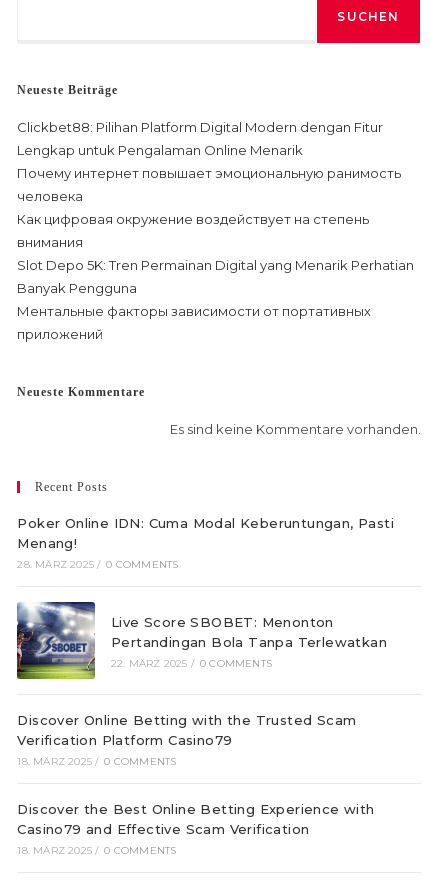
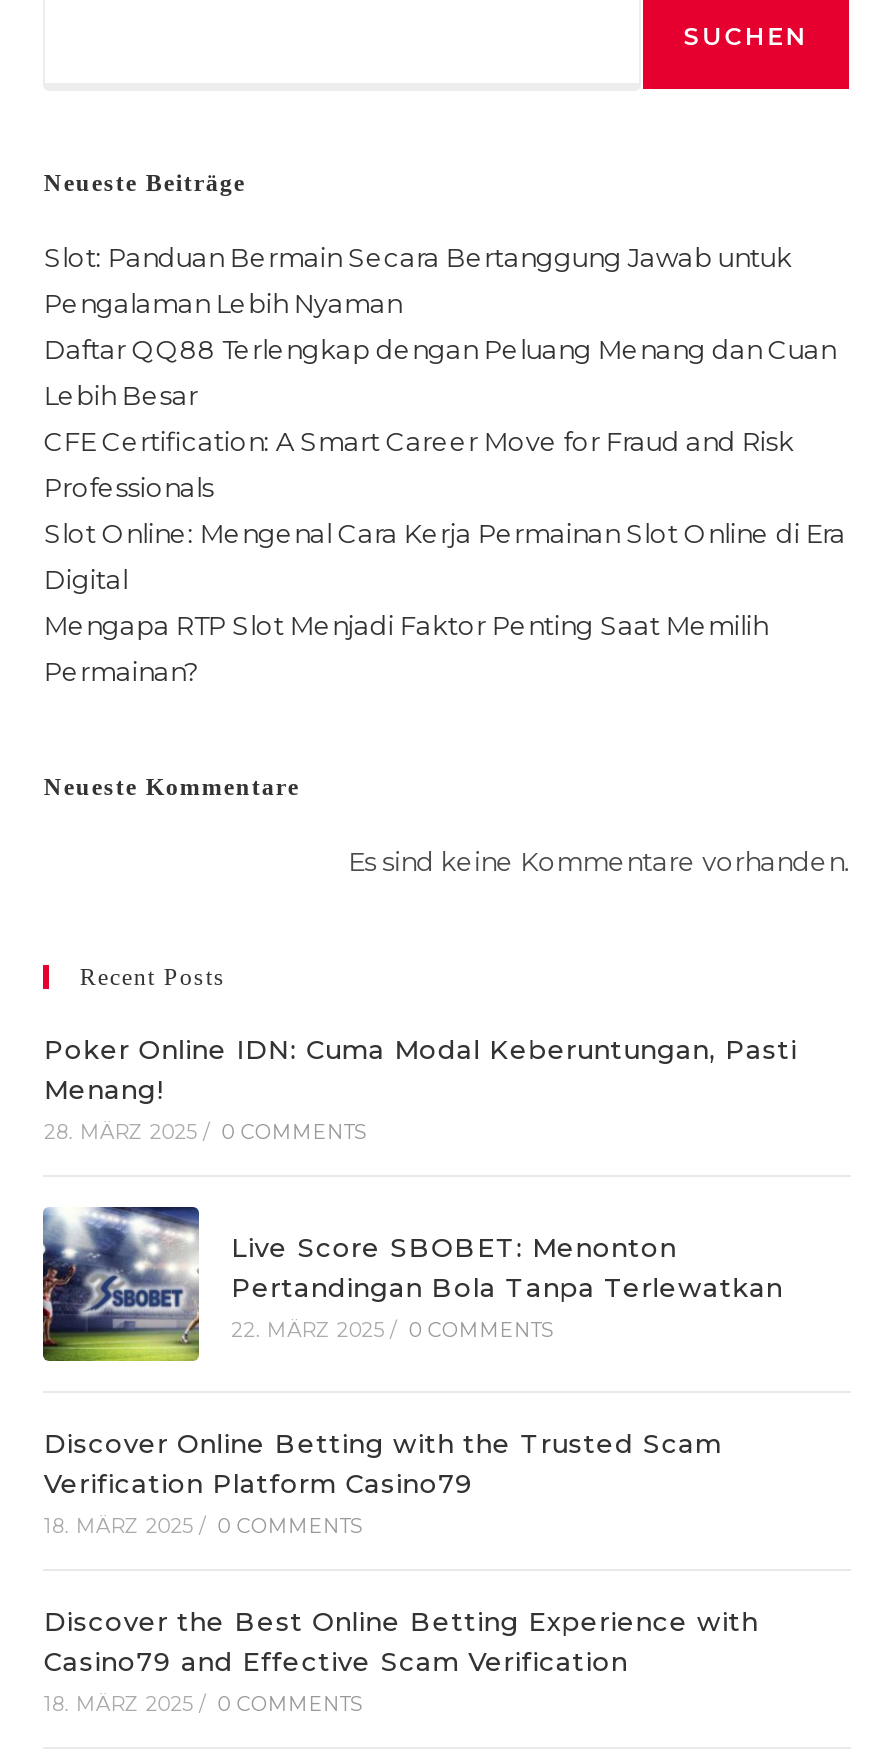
[17,119,414,342] Clickbet88: Pilihan Platform Digital Modern dengan Fitur | Lengkap untuk Pengalaman Online Menarik | Почему интернет повышает эмоциональную ранимость | человека | Как цифровая окружение воздействует на степень | внимания | Slot Depo 5K: Tren Permainan Digital yang Menarik Perhatian | Banyak Pengguna | Ментальные факторы зависимости от портативных | приложений -> [44,241,846,687] Slot: Panduan Bermain Secara Bertanggung Jawab untuk | Pengalaman Lebih Nyaman | Daftar QQ88 Terlengkap dengan Peluang Menang dan Cuan | Lebih Besar | CFE Certification: A Smart Career Move for Fraud and Risk | Professionals | Slot Online: Mengenal Cara Kerja Permainan Slot Online di Era | Digital | Mengapa RTP Slot Menjadi Faktor Penting Saat Memilih | Permainan?

